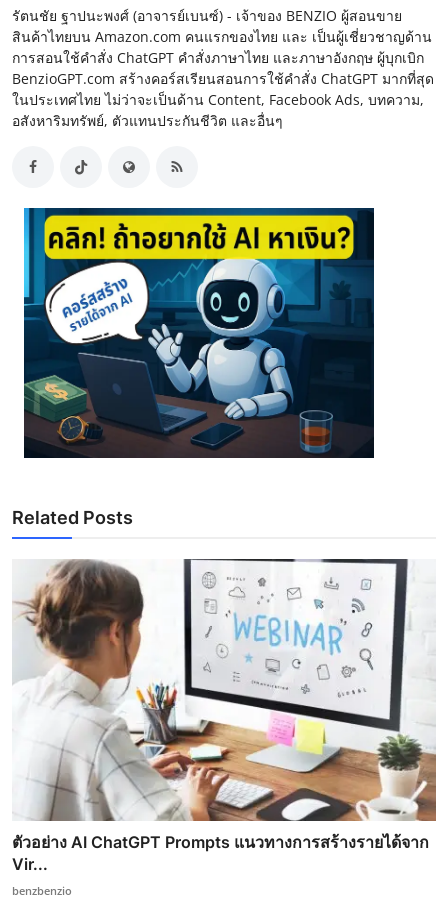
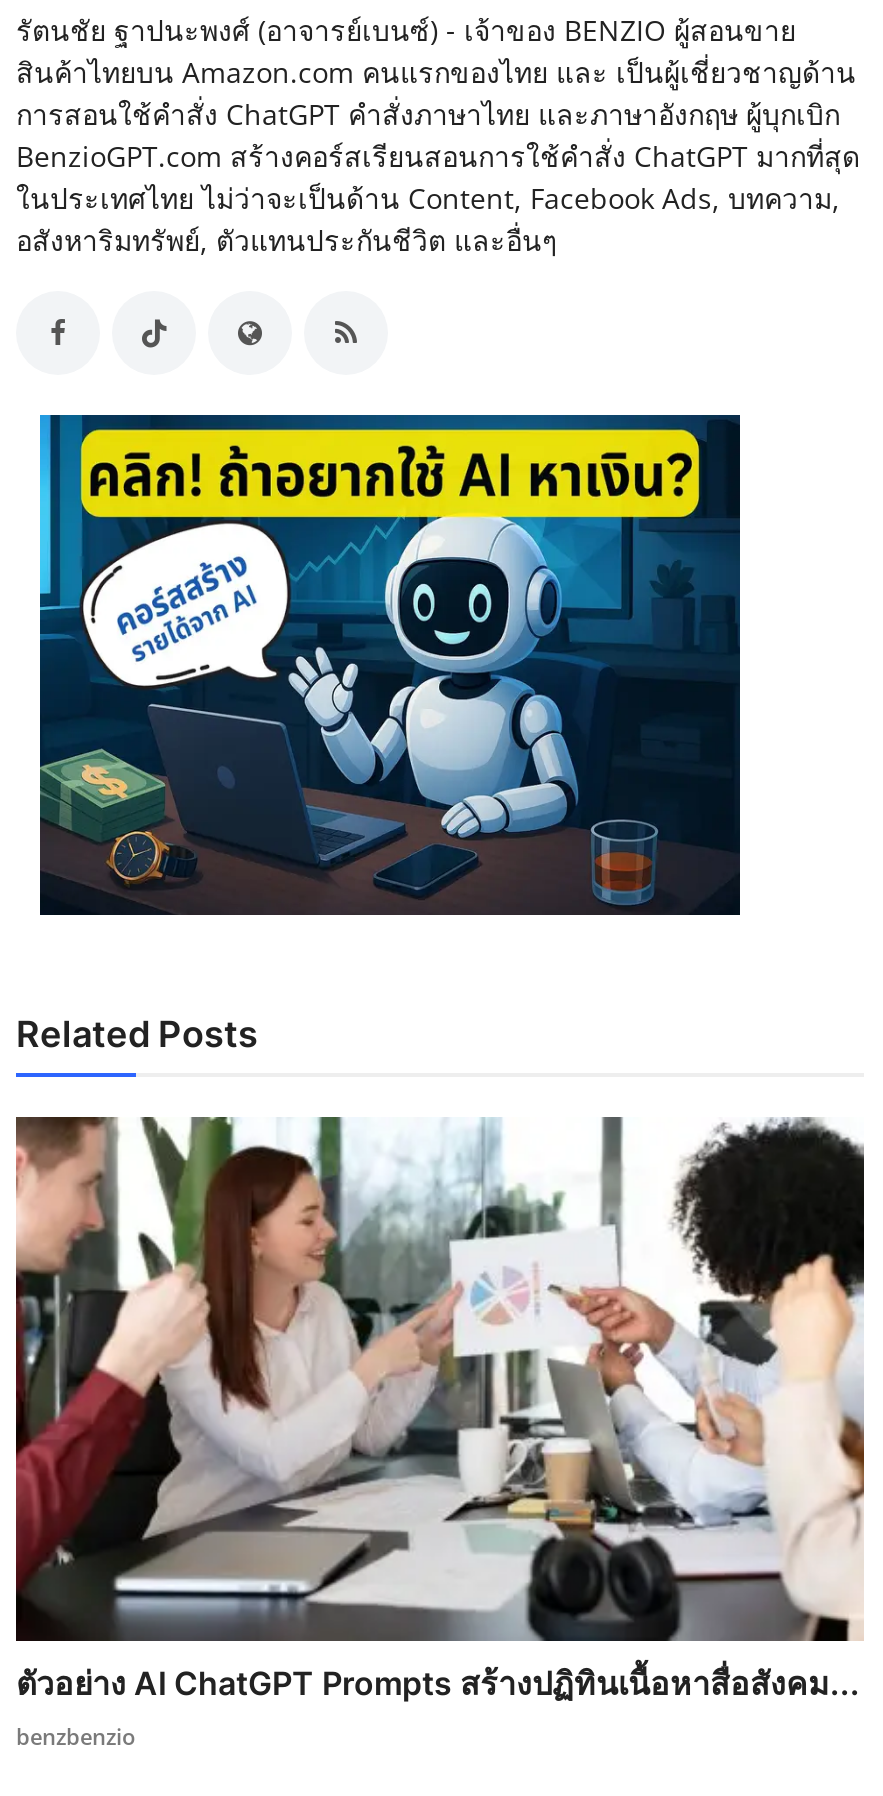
[12,558,436,874] [image] | ตัวอย่าง AI ChatGPT Prompts แนวทางการสร้างรายได้จาก | Vir... -> [14,1115,866,1703] [image] | ตัวอย่าง AI ChatGPT Prompts สร้างปฏิทินเนื้อหาสื่อสังคม...

